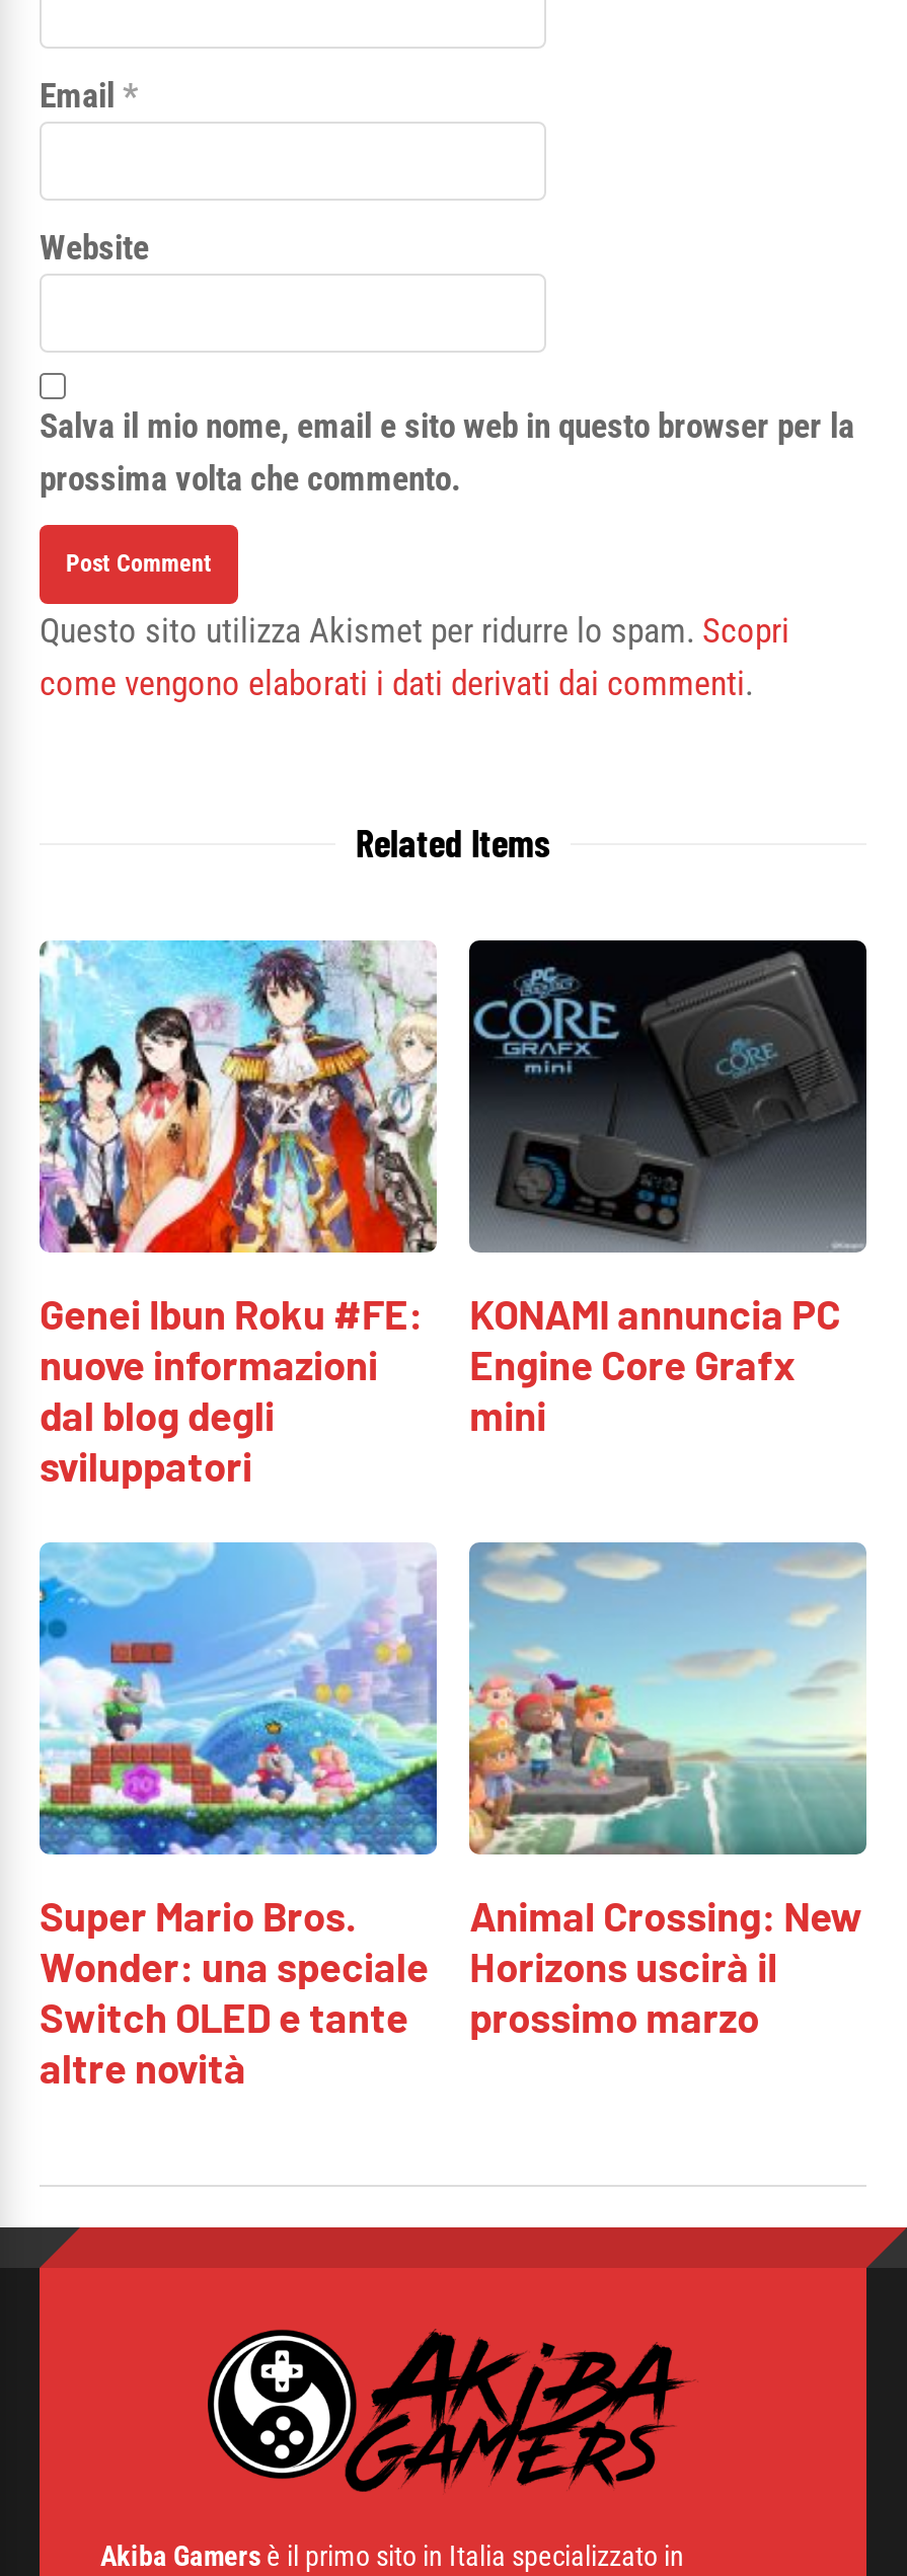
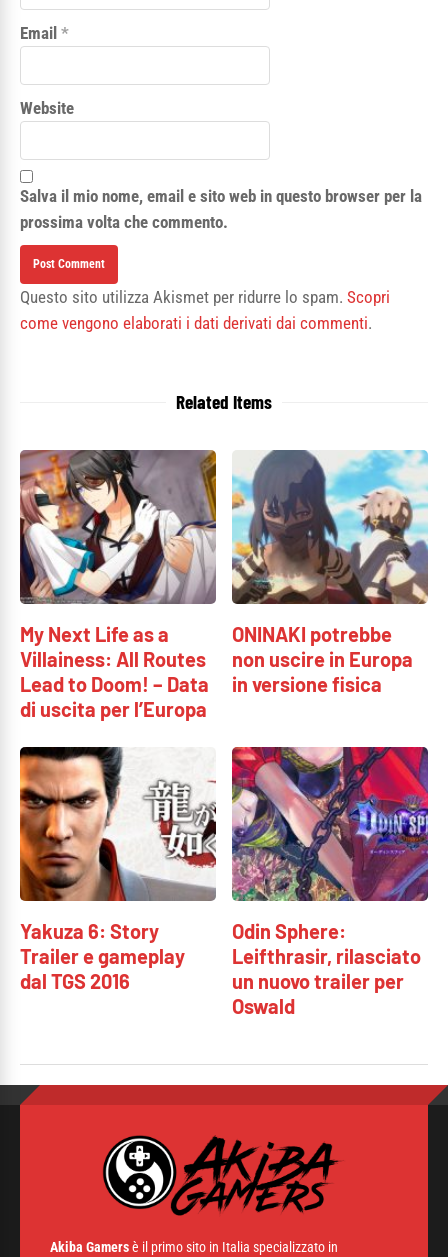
[37,938,437,1489] [image] | Genei Ibun Roku #FE: | nuove informazioni | dal blog degli | sviluppatori -> [19,449,217,721] [image] | My Next Life as a | Villainess: All Routes | Lead to Doom! – Data | di uscita per l’Europa
[467,938,868,1438] [image] | KONAMI annuncia PC | Engine Core Grafx | mini -> [232,449,429,696] [image] | ONINAKI potrebbe | non uscire in Europa | in versione fisica
[37,1540,439,2091] [image] | Super Mario Bros. | Wonder: una speciale | Switch OLED e tante | altre novità -> [19,746,217,993] [image] | Yakuza 6: Story | Trailer e gameplay | dal TGS 2016
[467,1540,868,2040] [image] | Animal Crossing: New | Horizons uscirà il | prossimo marzo -> [231,746,429,1018] [image] | Odin Sphere: | Leifthrasir, rilasciato | un nuovo trailer per | Oswald

